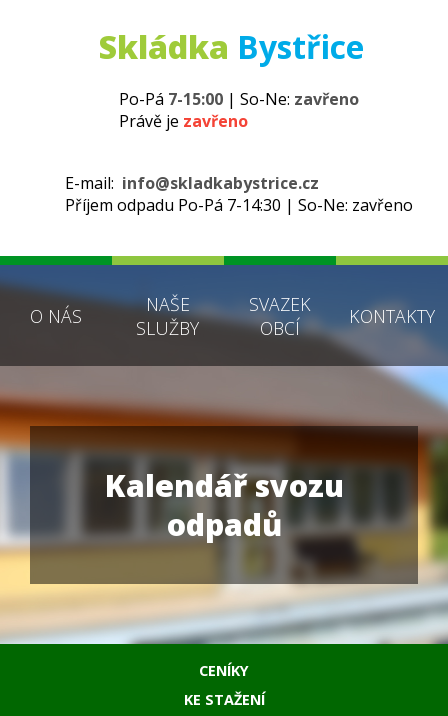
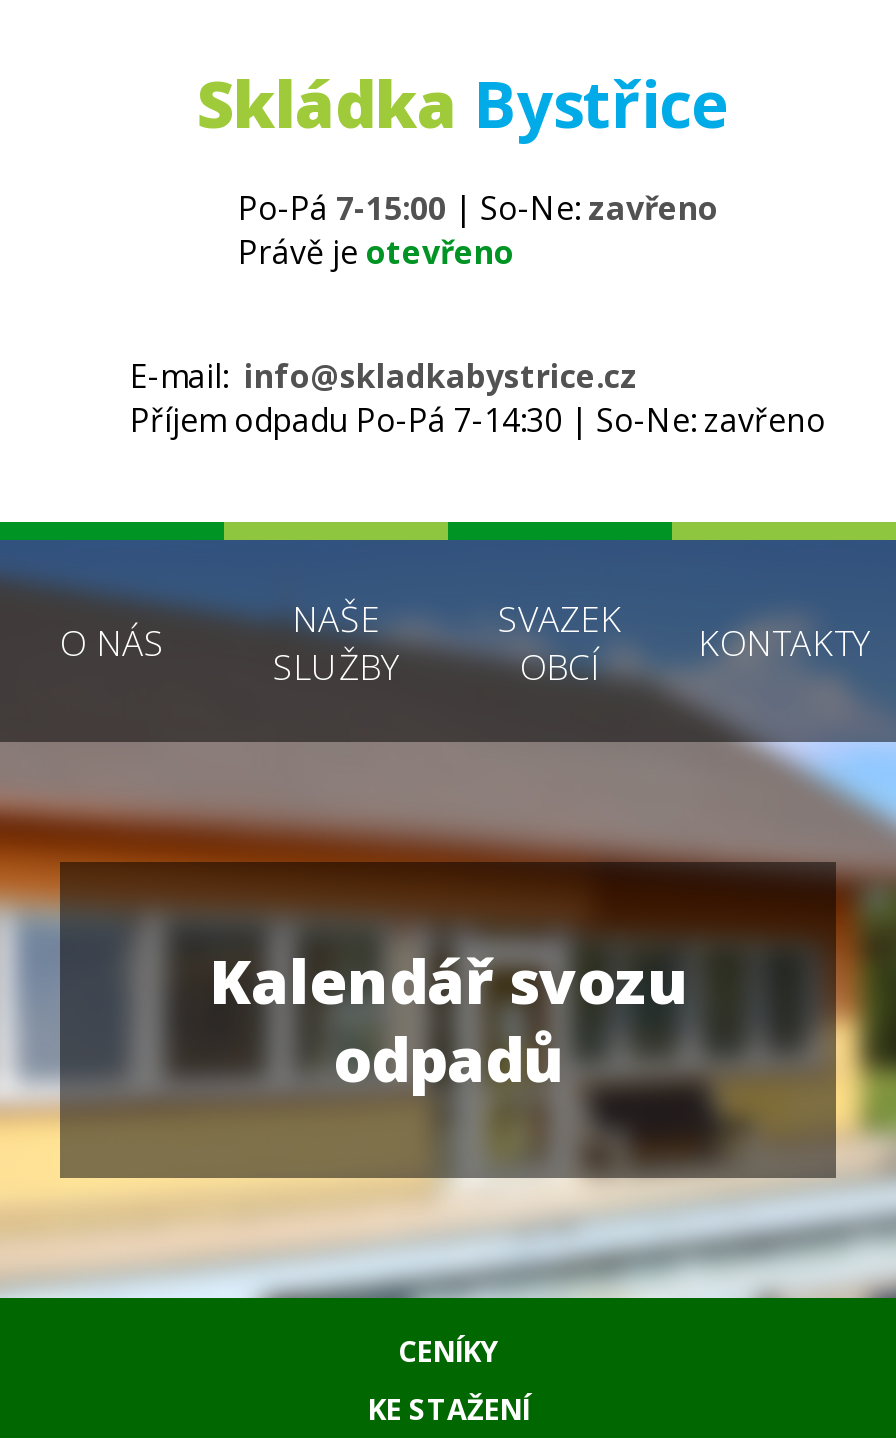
[119,110,248,132] Právě je zavřeno -> [238,230,514,274] Právě je otevřeno

